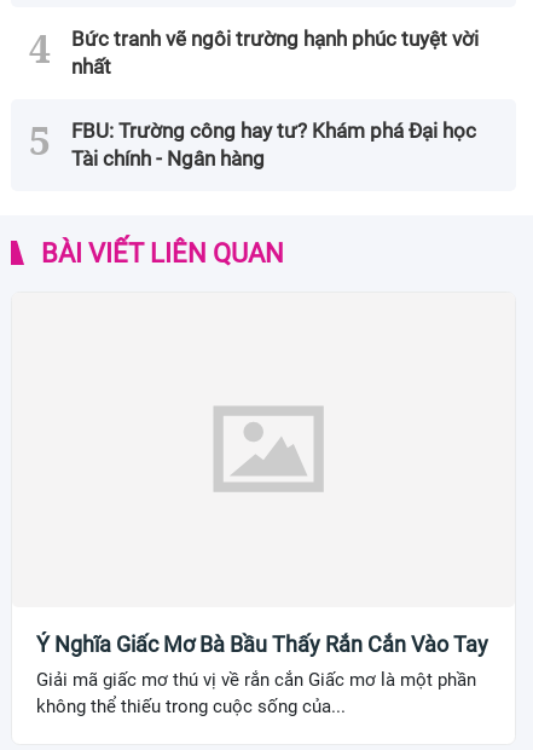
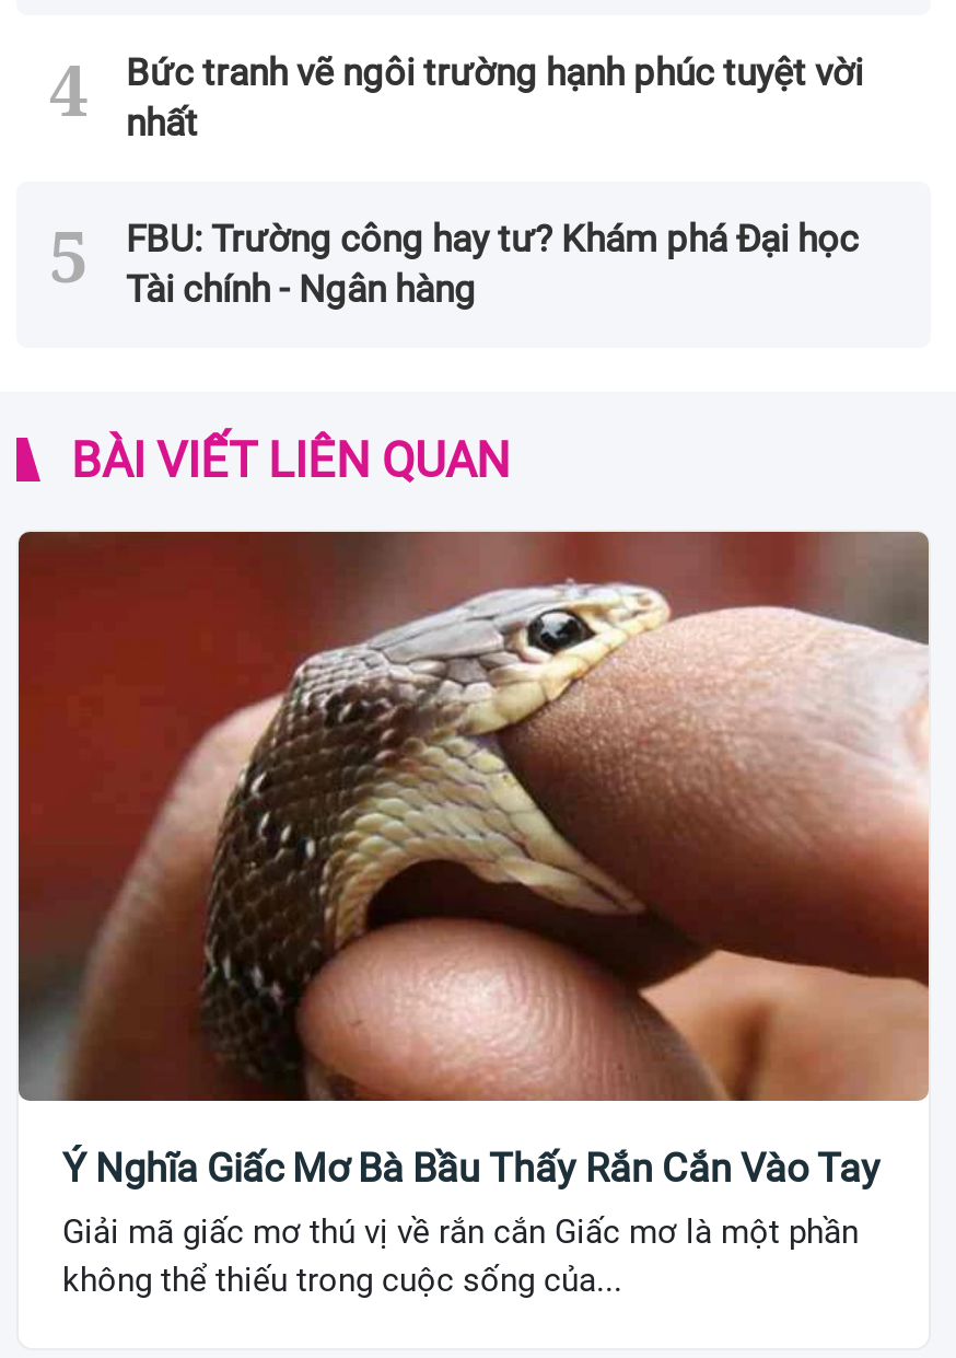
none -> [16,530,931,1103] [image]

